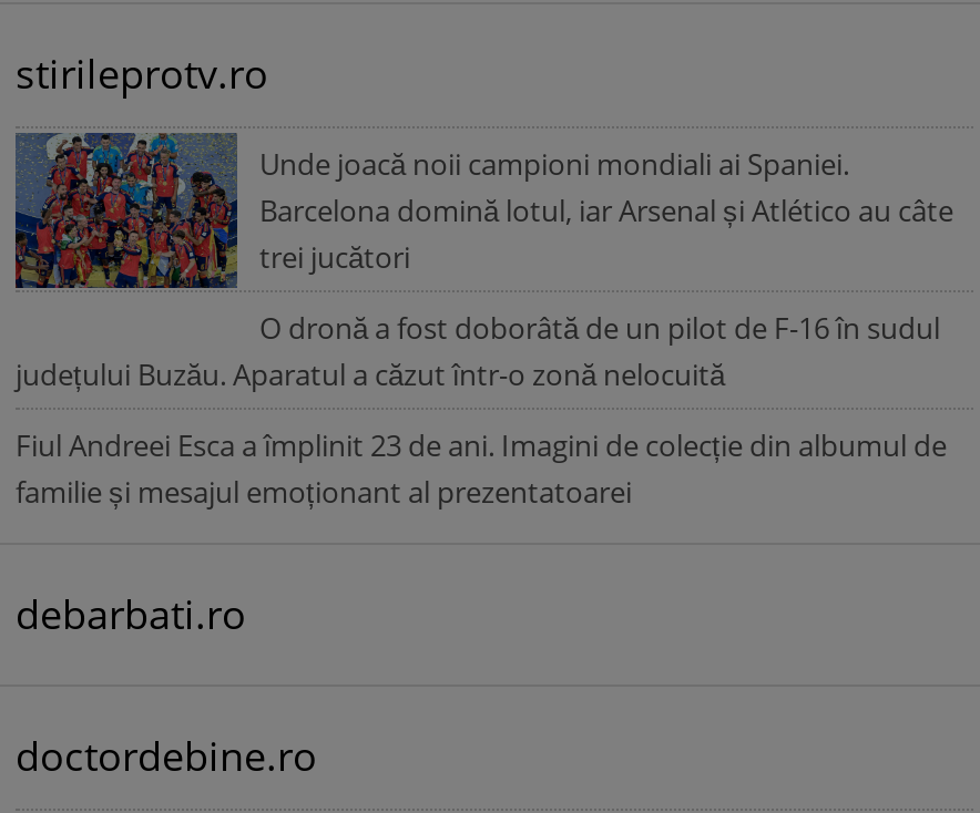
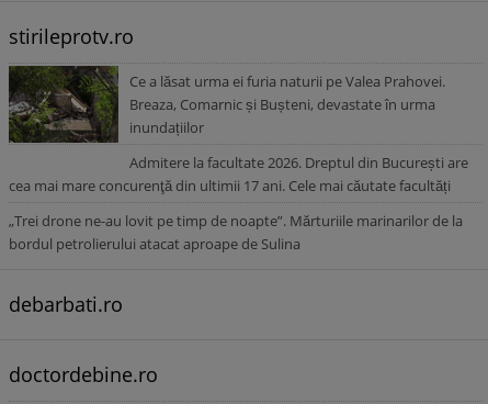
[13,131,940,394] [image] | O dronă a fost doborâtă de un pilot de F-16 în sudul | județului Buzău. Aparatul a căzut într-o zonă nelocuită -> [8,65,468,195] [image] | Admitere la facultate 2026. Dreptul din București are | cea mai mare concurenţă din ultimii 17 ani. Cele mai căutate facultăți
[259,144,953,277] Unde joacă noii campioni mondiali ai Spaniei. | Barcelona domină lotul, iar Arsenal și Atlético au câte | trei jucători -> [129,71,445,137] Ce a lăsat urma ei furia naturii pe Valea Prahovei. | Breaza, Comarnic și Bușteni, devastate în urma | inundațiilor
[16,425,947,512] Fiul Andreei Esca a împlinit 23 de ani. Imagini de colecție din albumul de | familie și mesajul emoționant al prezentatoarei -> [9,211,463,254] „Trei drone ne-au lovit pe timp de noapte”. Mărturiile marinarilor de la | bordul petrolierului atacat aproape de Sulina

